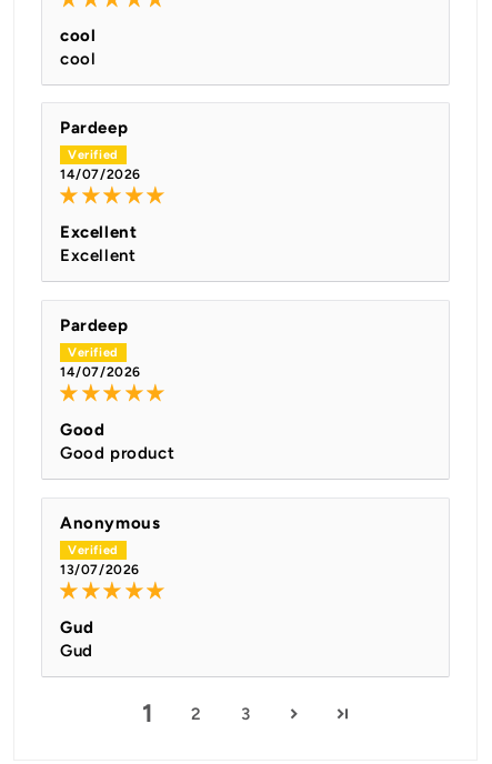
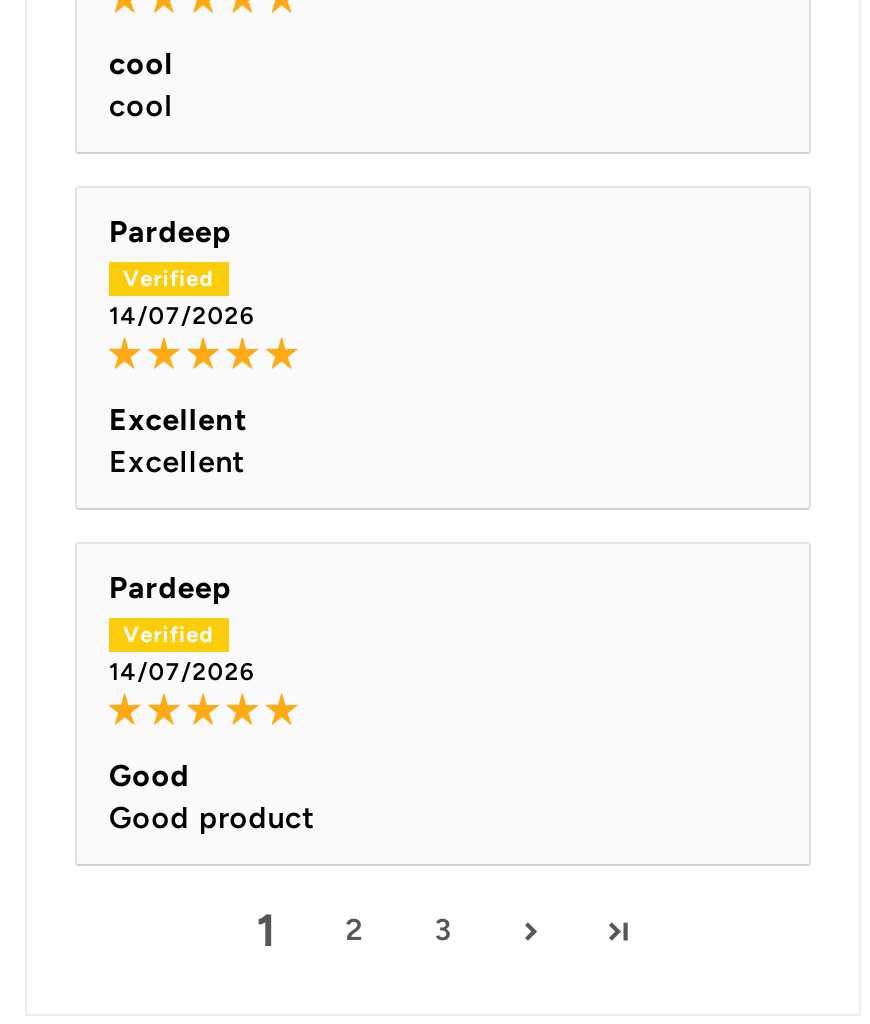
[60,513,160,661] Anonymous | 13/07/2026 | Gud | Gud -> none

